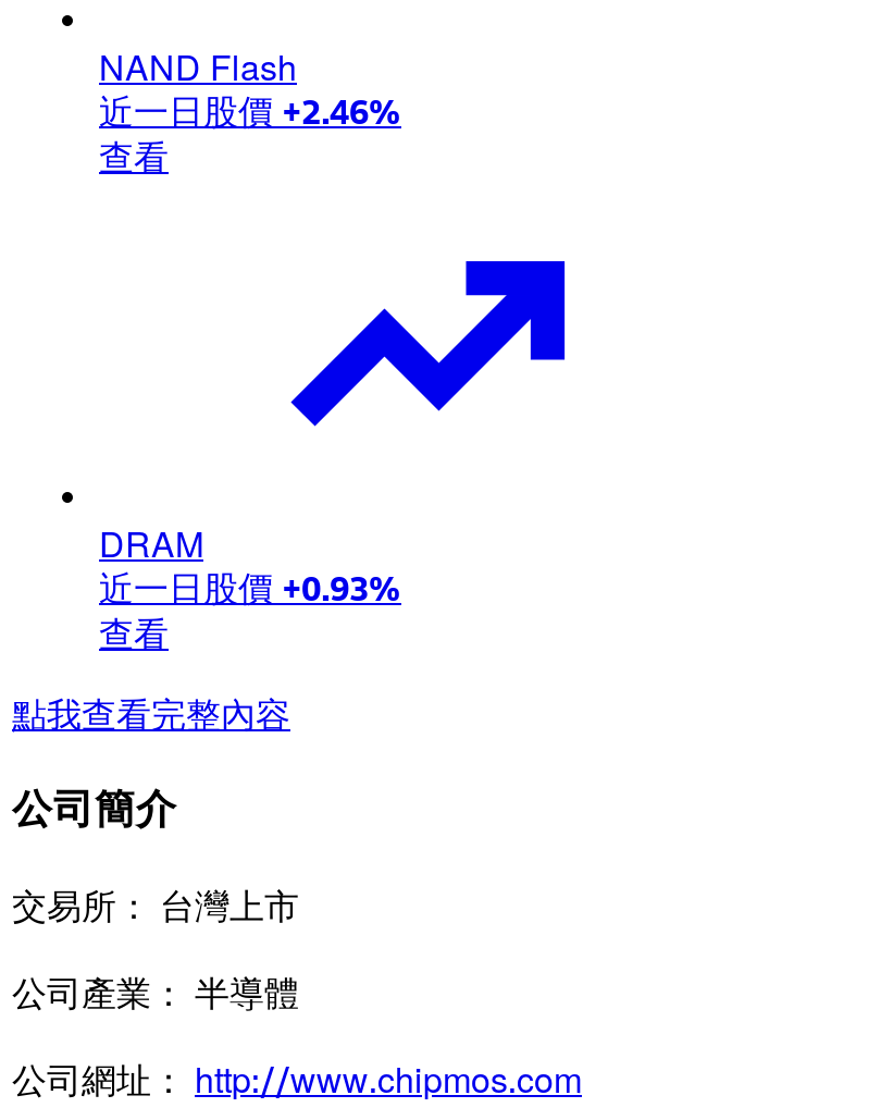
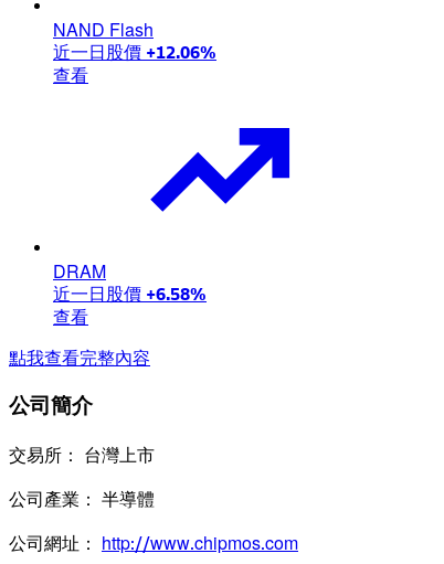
[99,92,401,133] 近一日股價+2.46% -> [53,42,216,63] 近一日股價+12.06%
[99,568,401,610] 近一日股價+0.93% -> [53,284,207,305] 近一日股價+6.58%

